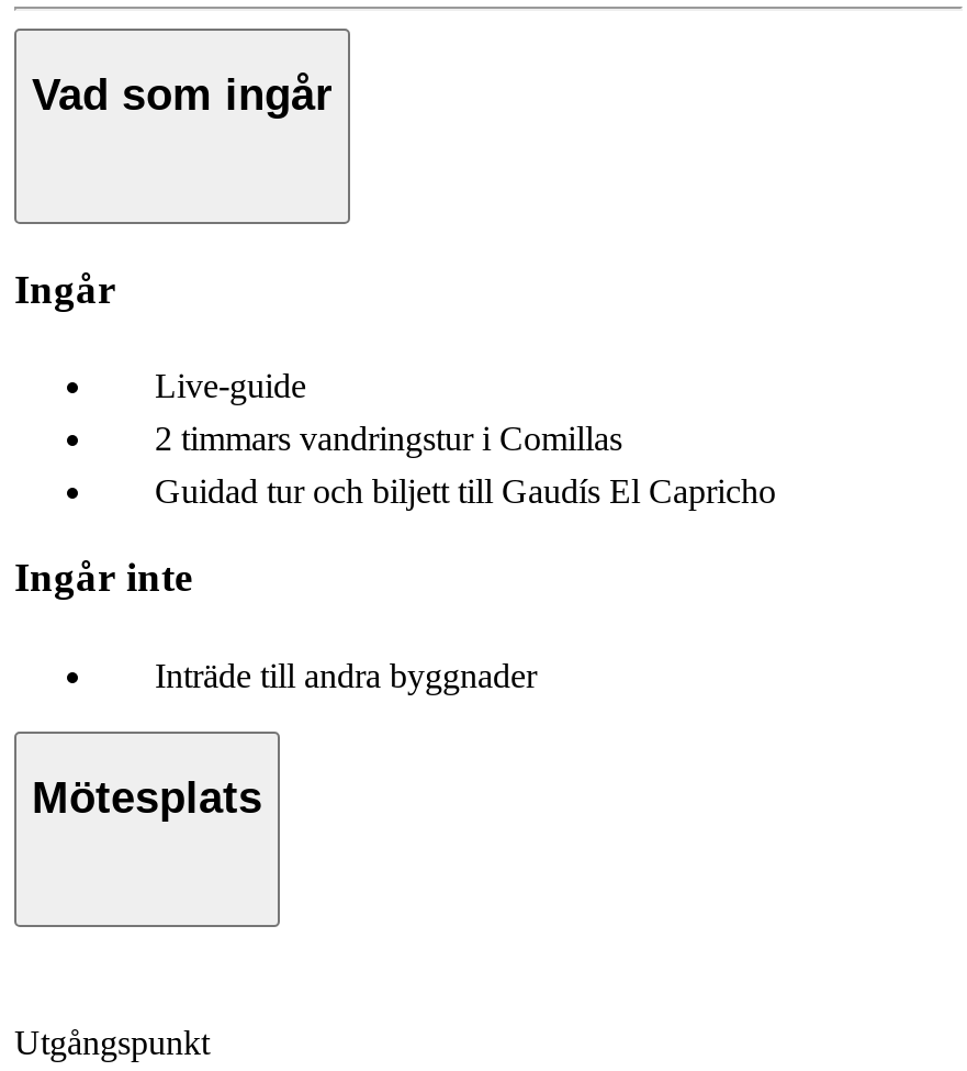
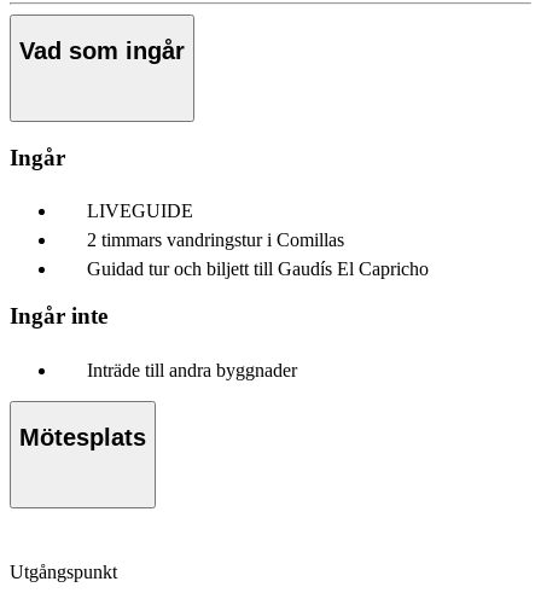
[155,368,306,405] Live-guide -> [87,201,193,221] LIVEGUIDE

